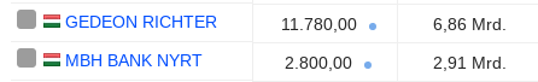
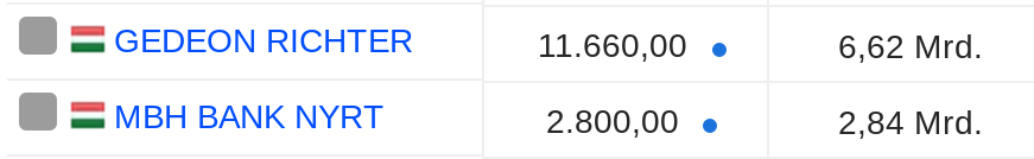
[280,15,356,34] 11.780,00 -> [538,27,687,65] 11.660,00
[433,15,507,34] 6,86 Mrd. -> [838,27,983,65] 6,62 Mrd.
[433,54,507,73] 2,91 Mrd. -> [838,103,983,141] 2,84 Mrd.

